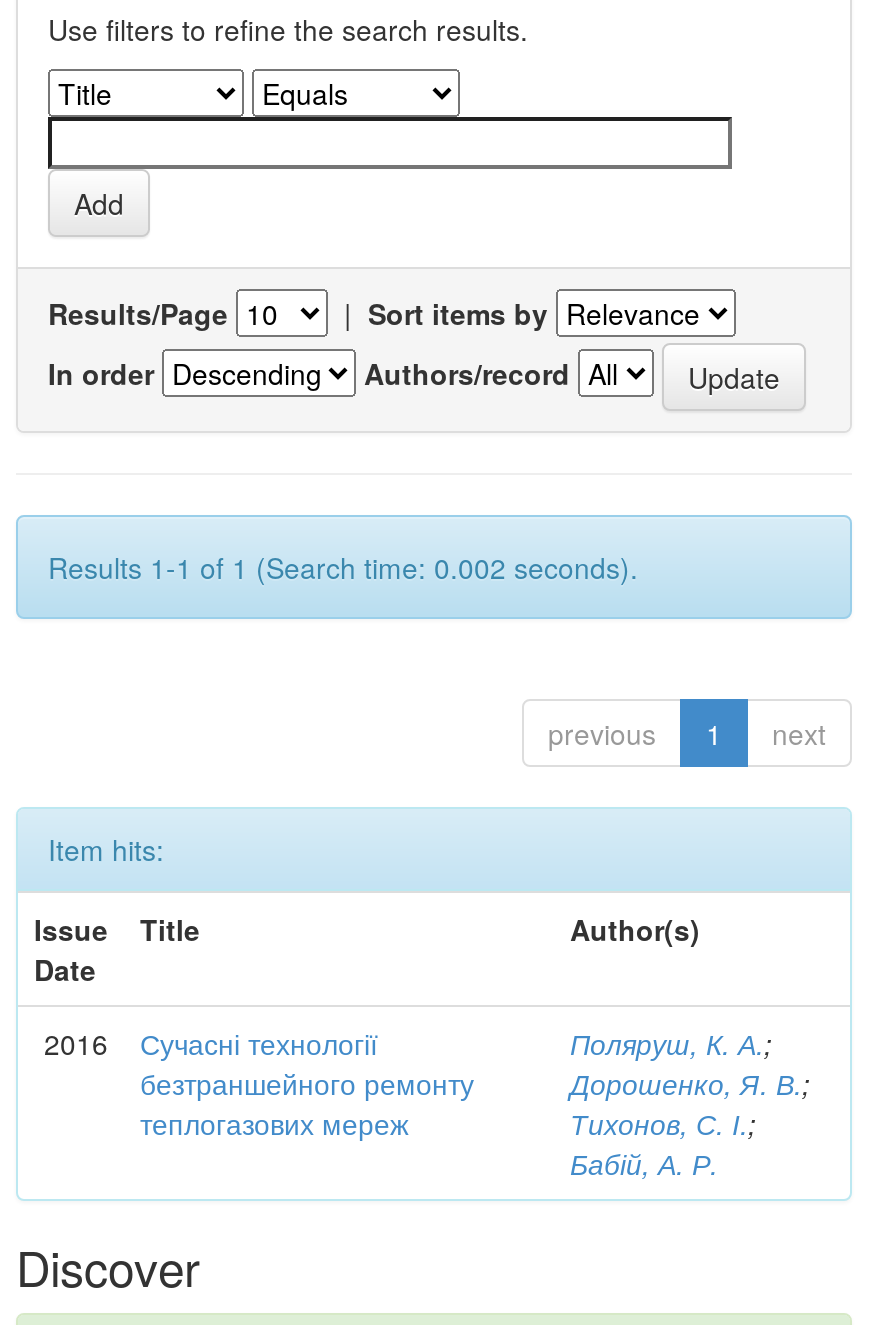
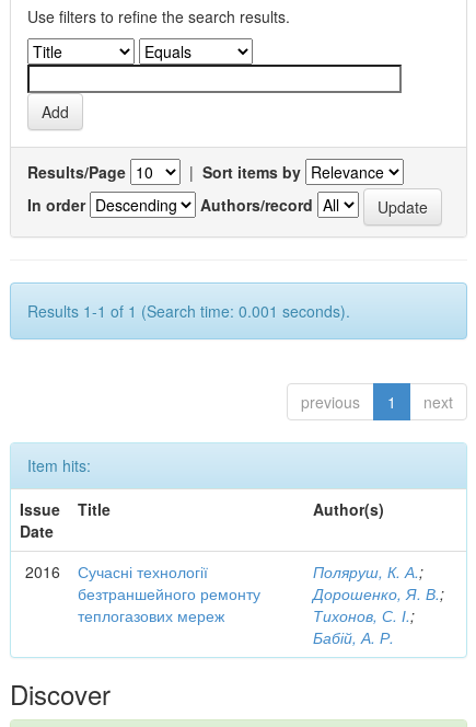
[48,547,638,587] Results 1-1 of 1 (Search time: 0.002 seconds). -> [27,300,350,322] Results 1-1 of 1 (Search time: 0.001 seconds).

